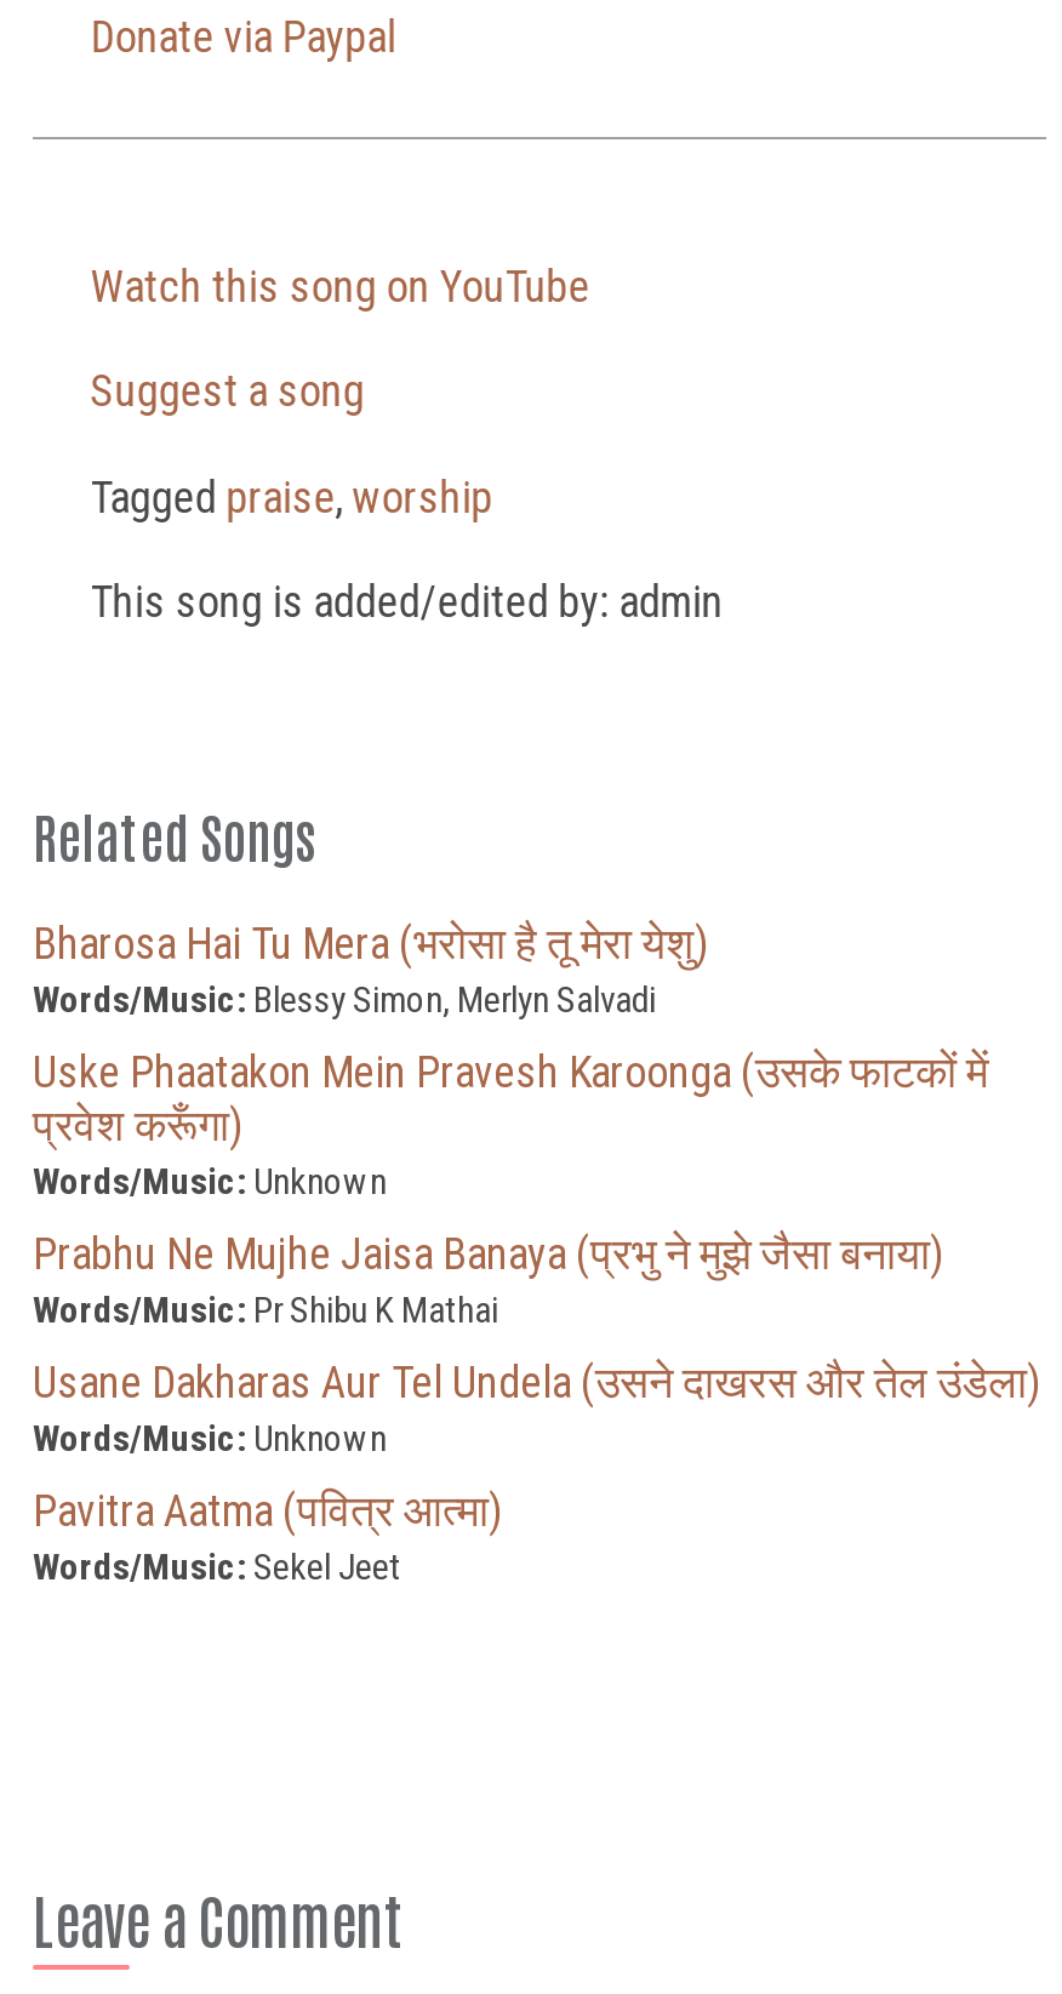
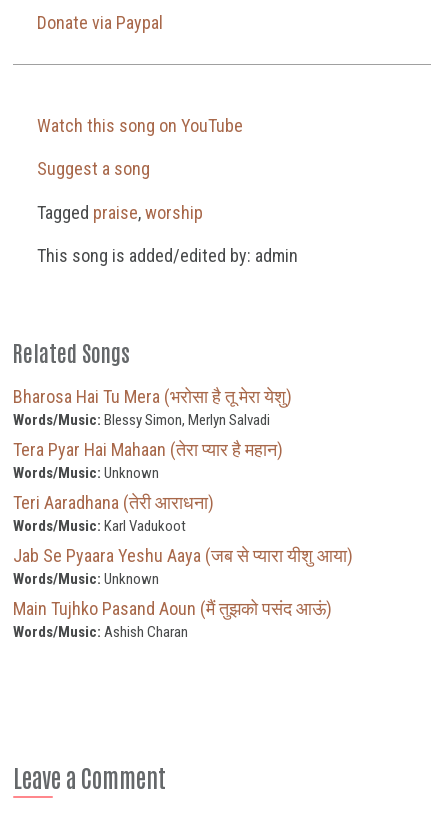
[33,1046,988,1150] Uske Phaatakon Mein Pravesh Karoonga (उसके फाटकों में | प्रवेश करूँगा) -> [13,439,283,460] Tera Pyar Hai Mahaan (तेरा प्यार है महान)
[33,1227,944,1332] Prabhu Ne Mujhe Jaisa Banaya (प्रभु ने मुझे जैसा बनाया) | Words/Music: Pr Shibu K Mathai -> [13,492,214,535] Teri Aaradhana (तेरी आराधना) | Words/Music: Karl Vadukoot
[33,1356,1041,1407] Usane Dakharas Aur Tel Undela (उसने दाखरस और तेल उंडेला) -> [13,545,353,566] Jab Se Pyaara Yeshu Aaya (जब से प्यारा यीशु आया)
[33,1484,503,1589] Pavitra Aatma (पवित्र आत्मा) | Words/Music: Sekel Jeet -> [13,598,332,641] Main Tujhko Pasand Aoun (मैं तुझको पसंद आऊं) | Words/Music: Ashish Charan

